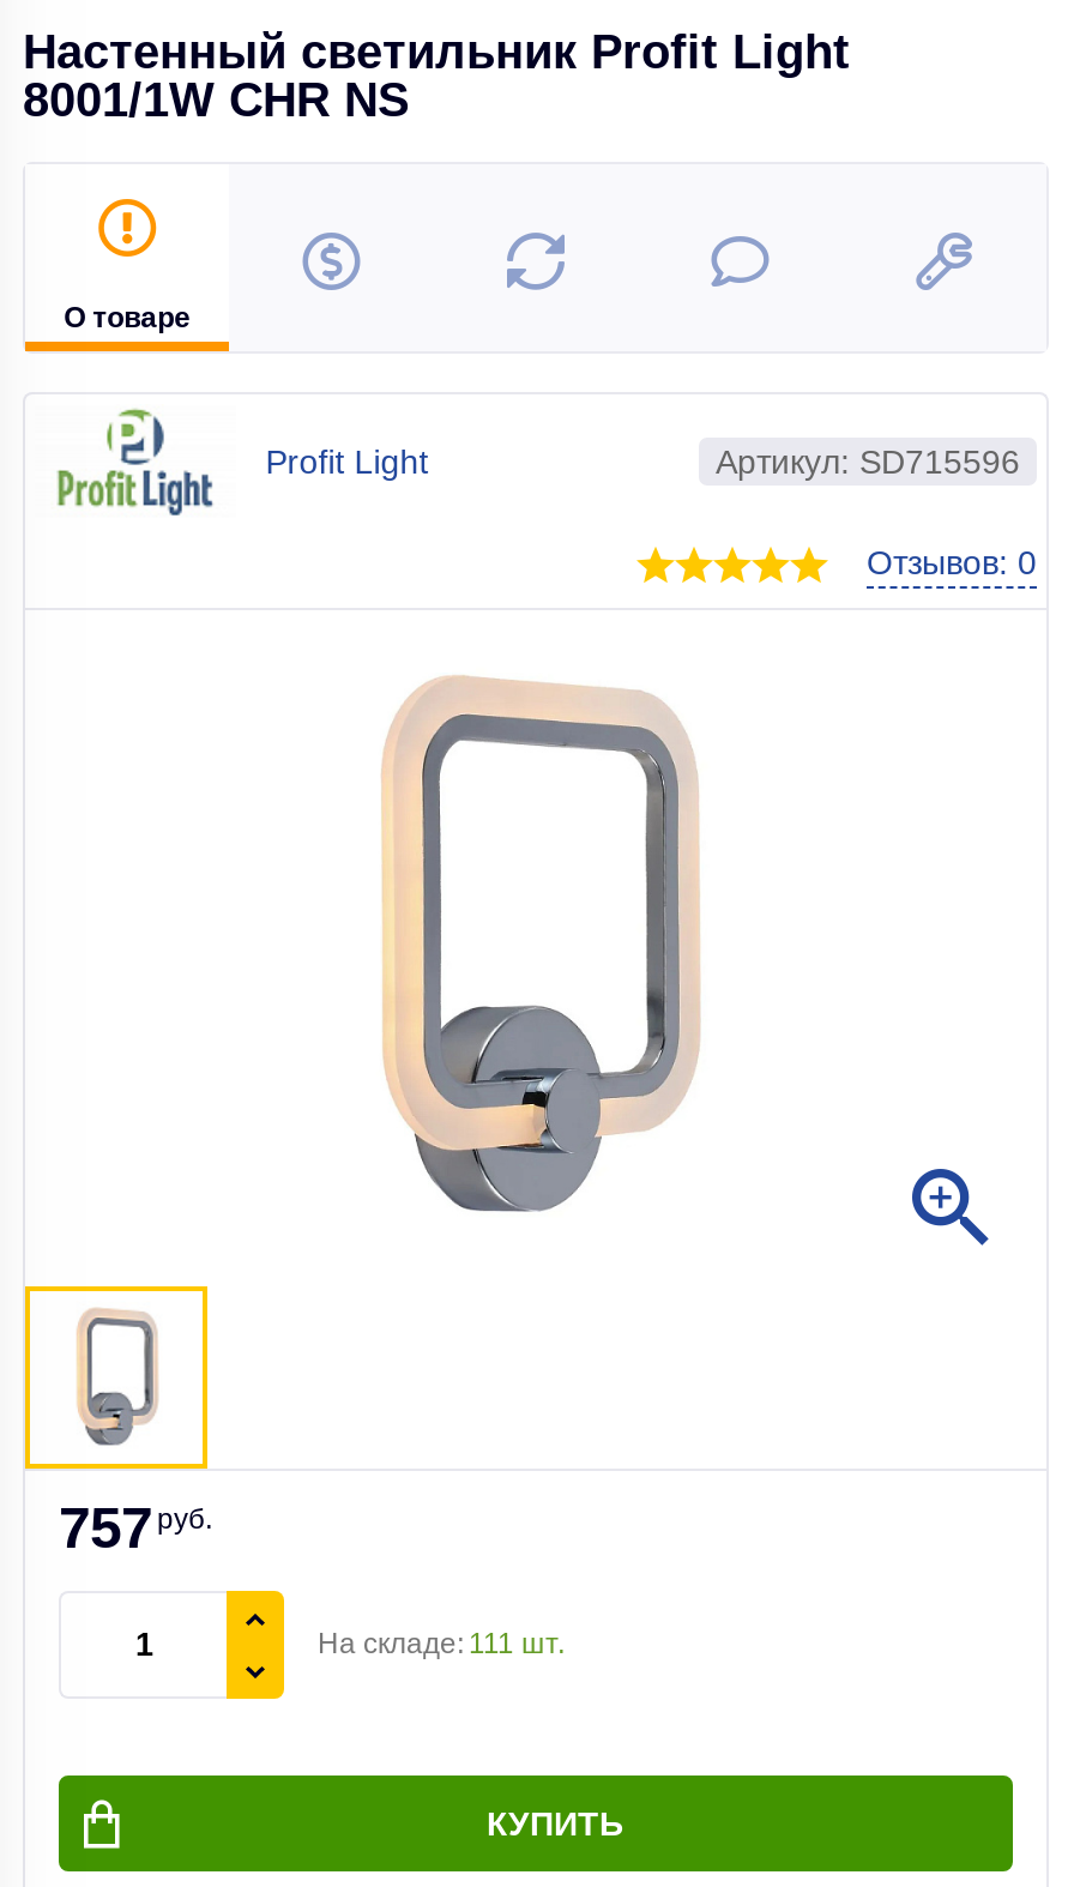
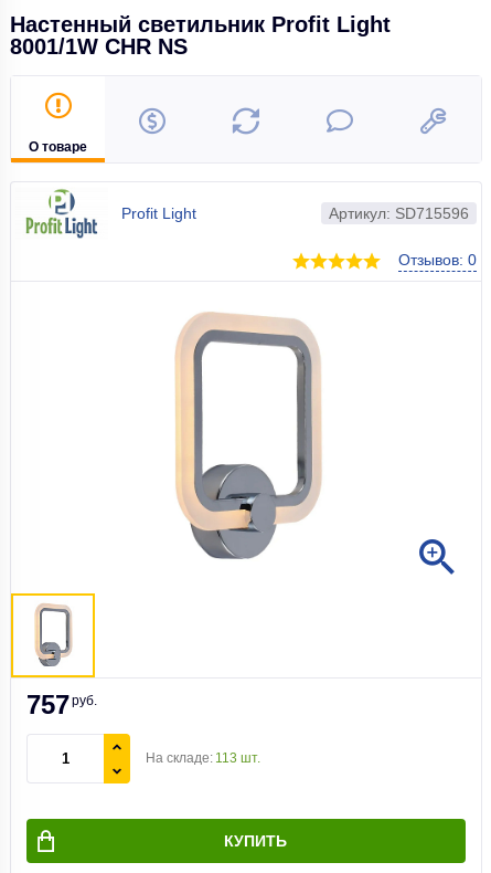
[318,1627,565,1660] На складе: 111 шт. -> [146,750,260,766] На складе: 113 шт.

